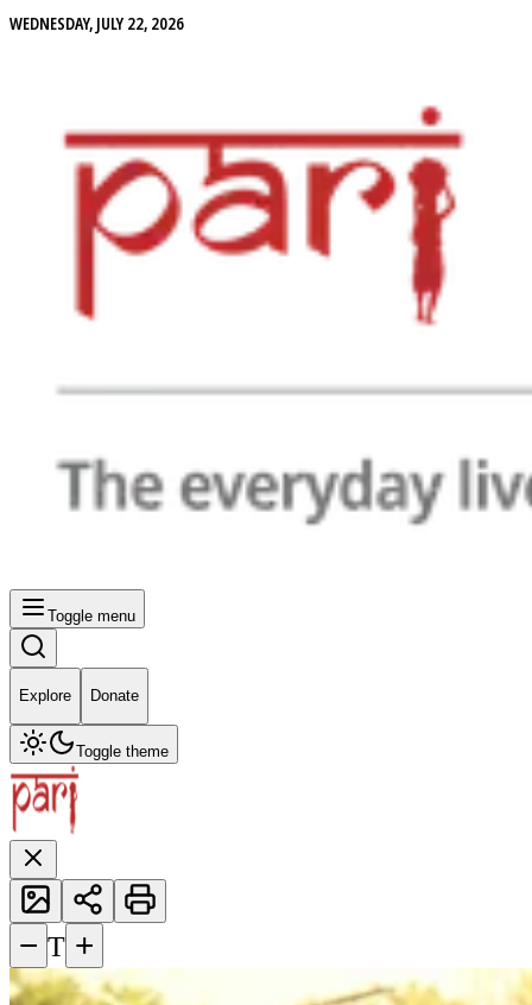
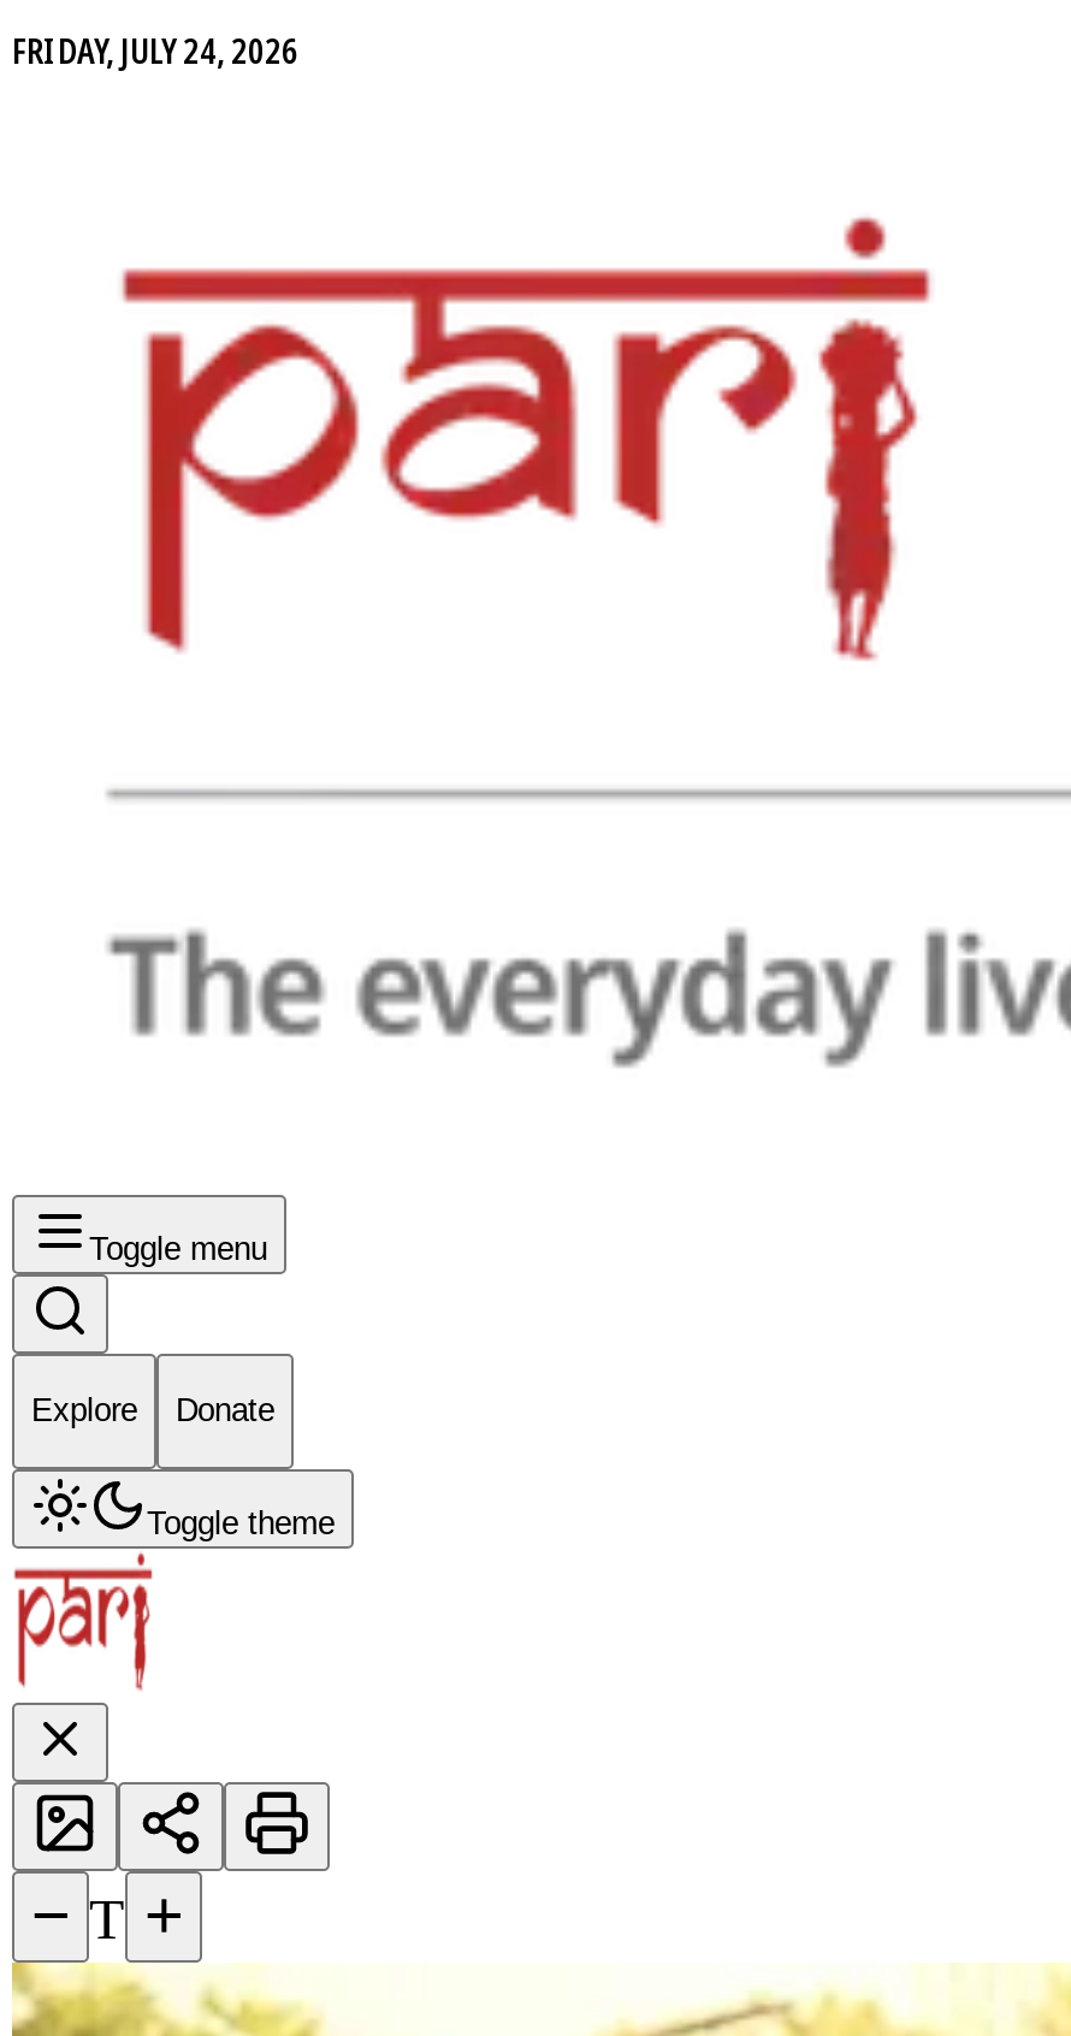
[9,12,184,34] WEDNESDAY, JULY 22, 2026 -> [12,28,298,73] FRIDAY, JULY 24, 2026

